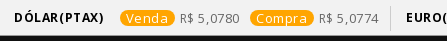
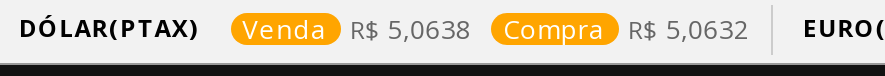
[198,9,240,27] 5,0780 -> [388,11,471,47] 5,0638
[337,9,379,27] 5,0774 -> [666,11,749,47] 5,0632

